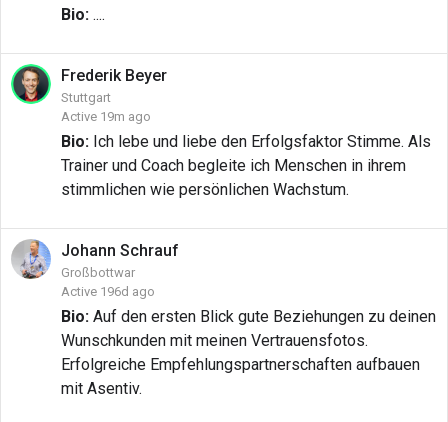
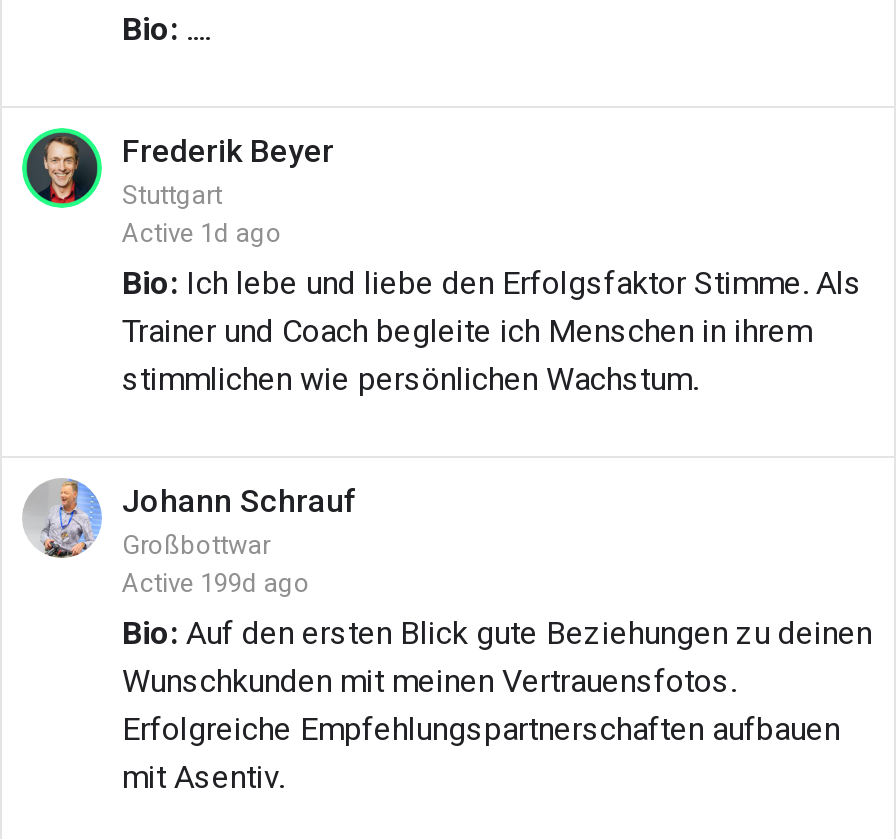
[61,109,151,124] Active 19m ago -> [122,218,282,248] Active 1d ago
[61,284,155,299] Active 196d ago -> [122,568,310,598] Active 199d ago

